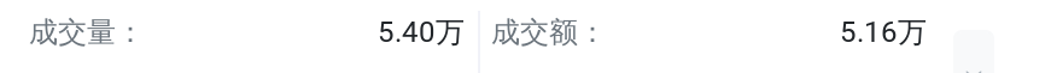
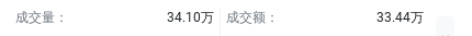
[378,15,607,48] 5.40万 成交额： -> [166,9,278,25] 34.10万 成交额：
[840,15,927,48] 5.16万 -> [377,9,424,25] 33.44万

